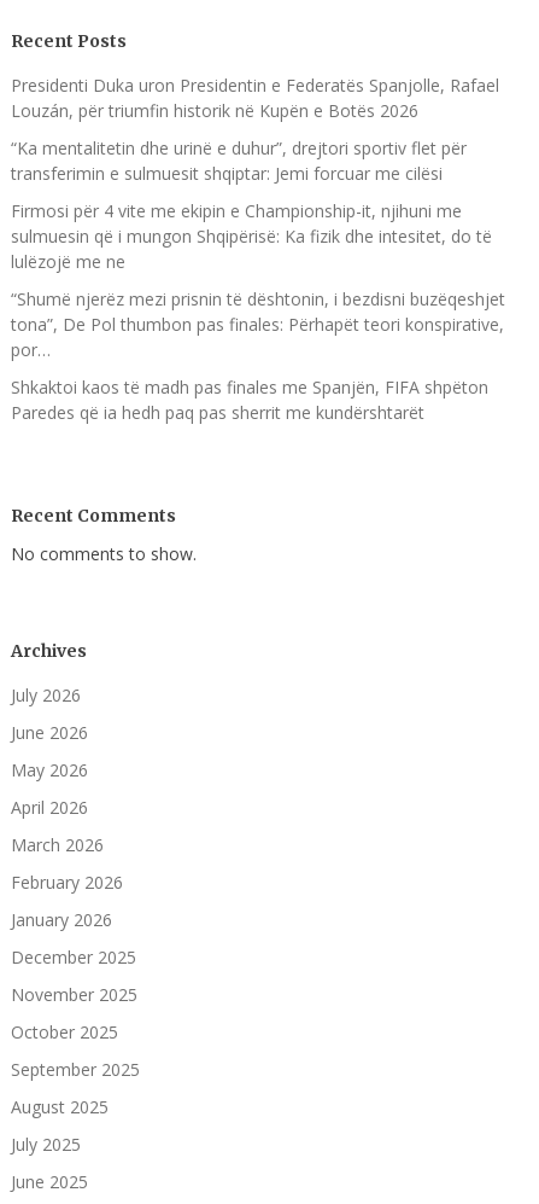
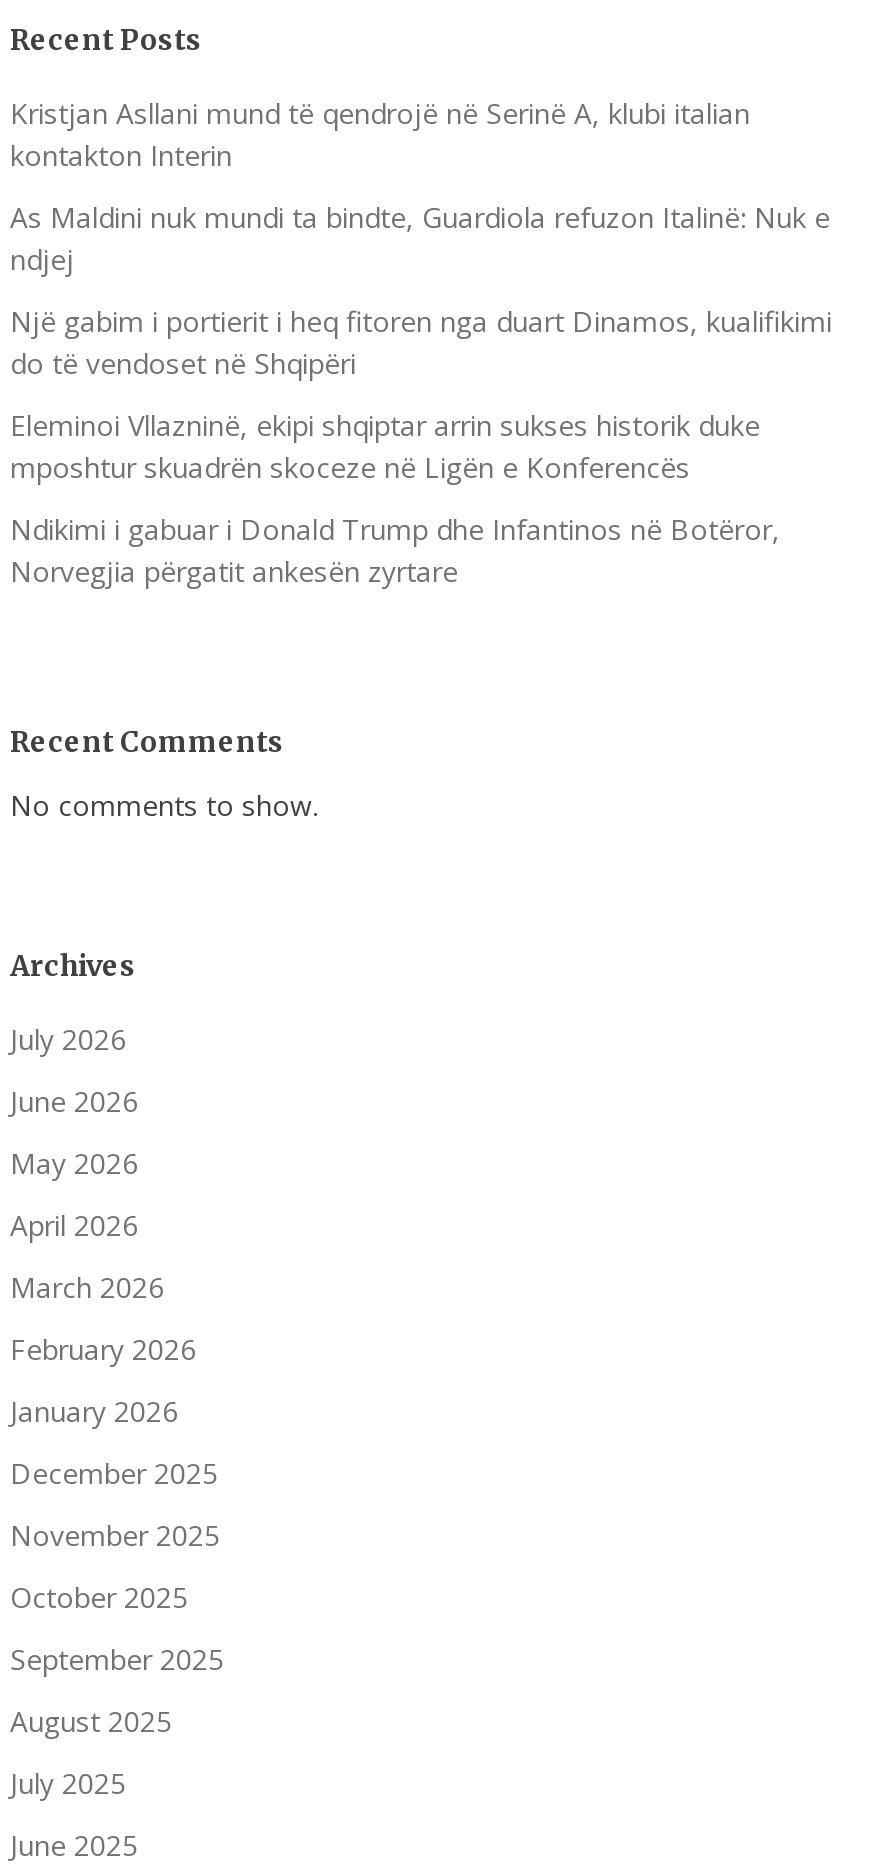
[11,74,499,122] Presidenti Duka uron Presidentin e Federatës Spanjolle, Rafael | Louzán, për triumfin historik në Kupën e Botës 2026 -> [10,93,750,173] Kristjan Asllani mund të qendrojë në Serinë A, klubi italian | kontakton Interin
[11,136,467,185] “Ka mentalitetin dhe urinë e duhur”, drejtori sportiv flet për | transferimin e sulmuesit shqiptar: Jemi forcuar me cilësi -> [10,197,830,277] As Maldini nuk mundi ta bindte, Guardiola refuzon Italinë: Nuk e | ndjej
[11,199,492,273] Firmosi për 4 vite me ekipin e Championship-it, njihuni me | sulmuesin që i mungon Shqipërisë: Ka fizik dhe intesitet, do të | lulëzojë me ne -> [10,301,832,381] Një gabim i portierit i heq fitoren nga duart Dinamos, kualifikimi | do të vendoset në Shqipëri
[11,287,505,361] “Shumë njerëz mezi prisnin të dështonin, i bezdisni buzëqeshjet | tona”, De Pol thumbon pas finales: Përhapët teori konspirative, | por… -> [10,405,760,485] Eleminoi Vllazninë, ekipi shqiptar arrin sukses historik duke | mposhtur skuadrën skoceze në Ligën e Konferencës
[11,376,488,424] Shkaktoi kaos të madh pas finales me Spanjën, FIFA shpëton | Paredes që ia hedh paq pas sherrit me kundërshtarët -> [10,509,780,589] Ndikimi i gabuar i Donald Trump dhe Infantinos në Botëror, | Norvegjia përgatit ankesën zyrtare

